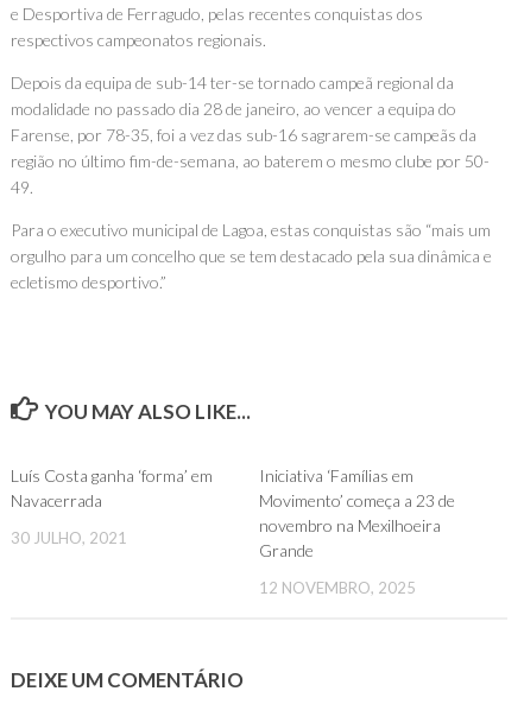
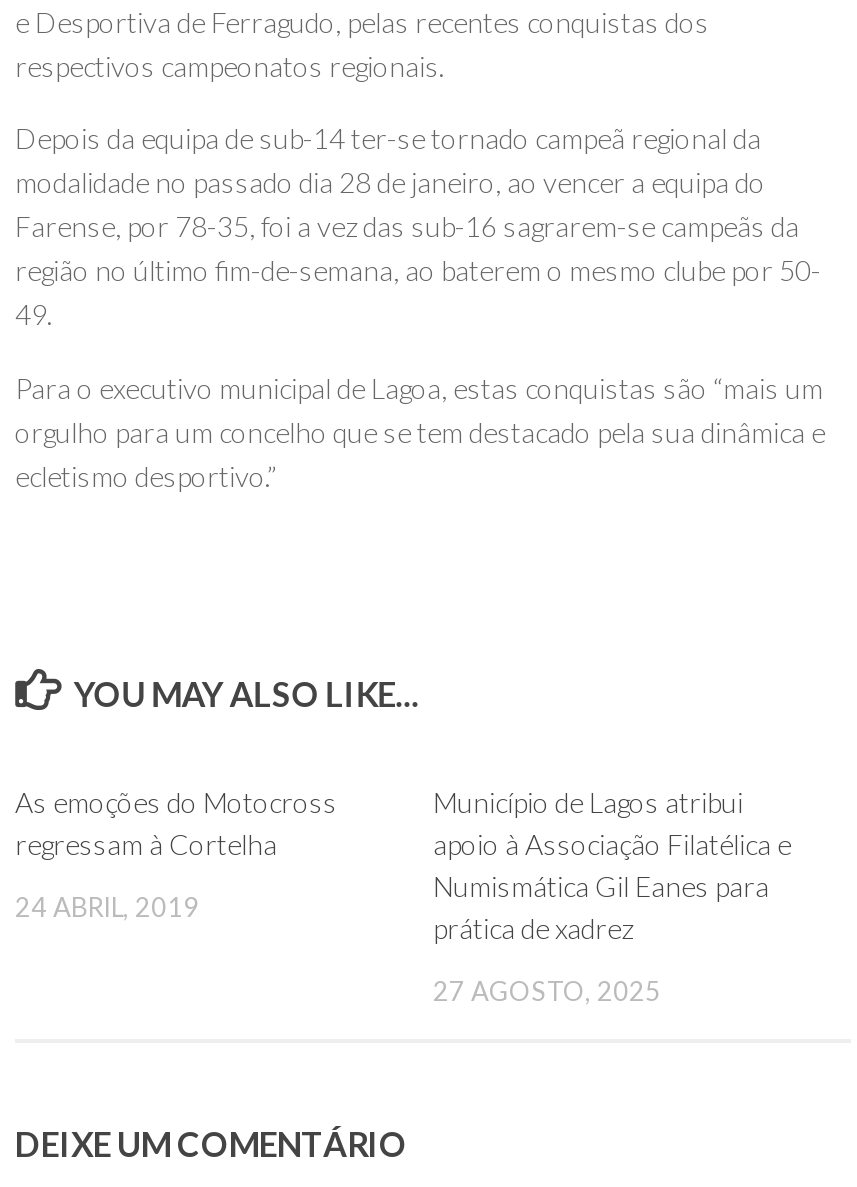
[11,466,213,511] Luís Costa ganha ‘forma’ em | Navacerrada -> [15,784,337,860] As emoções do Motocross | regressam à Cortelha
[259,466,455,561] Iniciativa ‘Famílias em | Movimento’ começa a 23 de | novembro na Mexilhoeira | Grande -> [433,784,791,944] Município de Lagos atribui | apoio à Associação Filatélica e | Numismática Gil Eanes para | prática de xadrez
[11,529,127,548] 30 JULHO, 2021 -> [15,890,199,922] 24 ABRIL, 2019
[259,578,416,597] 12 NOVEMBRO, 2025 -> [433,974,661,1006] 27 AGOSTO, 2025

